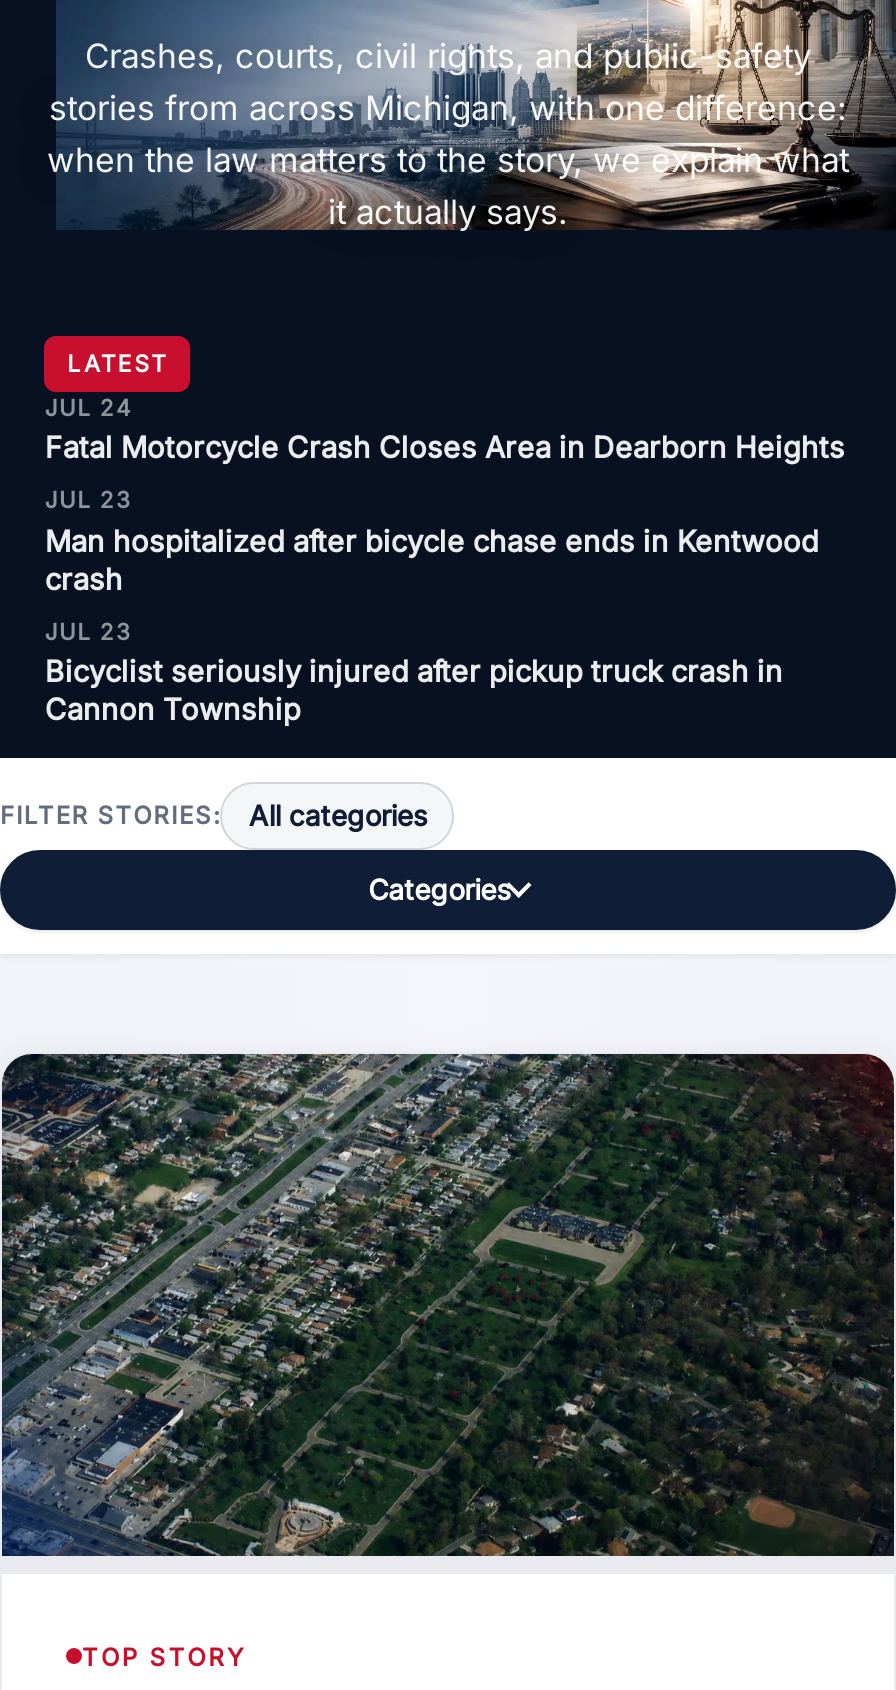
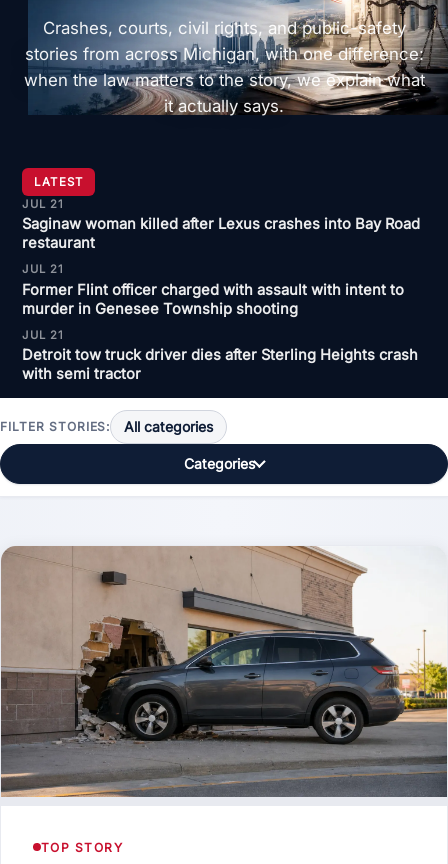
[45,394,845,467] JUL 24 | Fatal Motorcycle Crash Closes Area in Dearborn Heights -> [22,197,420,252] JUL 21 | Saginaw woman killed after Lexus crashes into Bay Road | restaurant
[45,487,819,597] JUL 23 | Man hospitalized after bicycle chase ends in Kentwood | crash -> [22,262,404,318] JUL 21 | Former Flint officer charged with assault with intent to | murder in Genesee Township shooting
[45,617,783,728] JUL 23 | Bicyclist seriously injured after pickup truck crash in | Cannon Township -> [22,328,418,383] JUL 21 | Detroit tow truck driver dies after Sterling Heights crash | with semi tractor
[6,1052,890,1558] [image] -> [3,545,445,798] [image]

